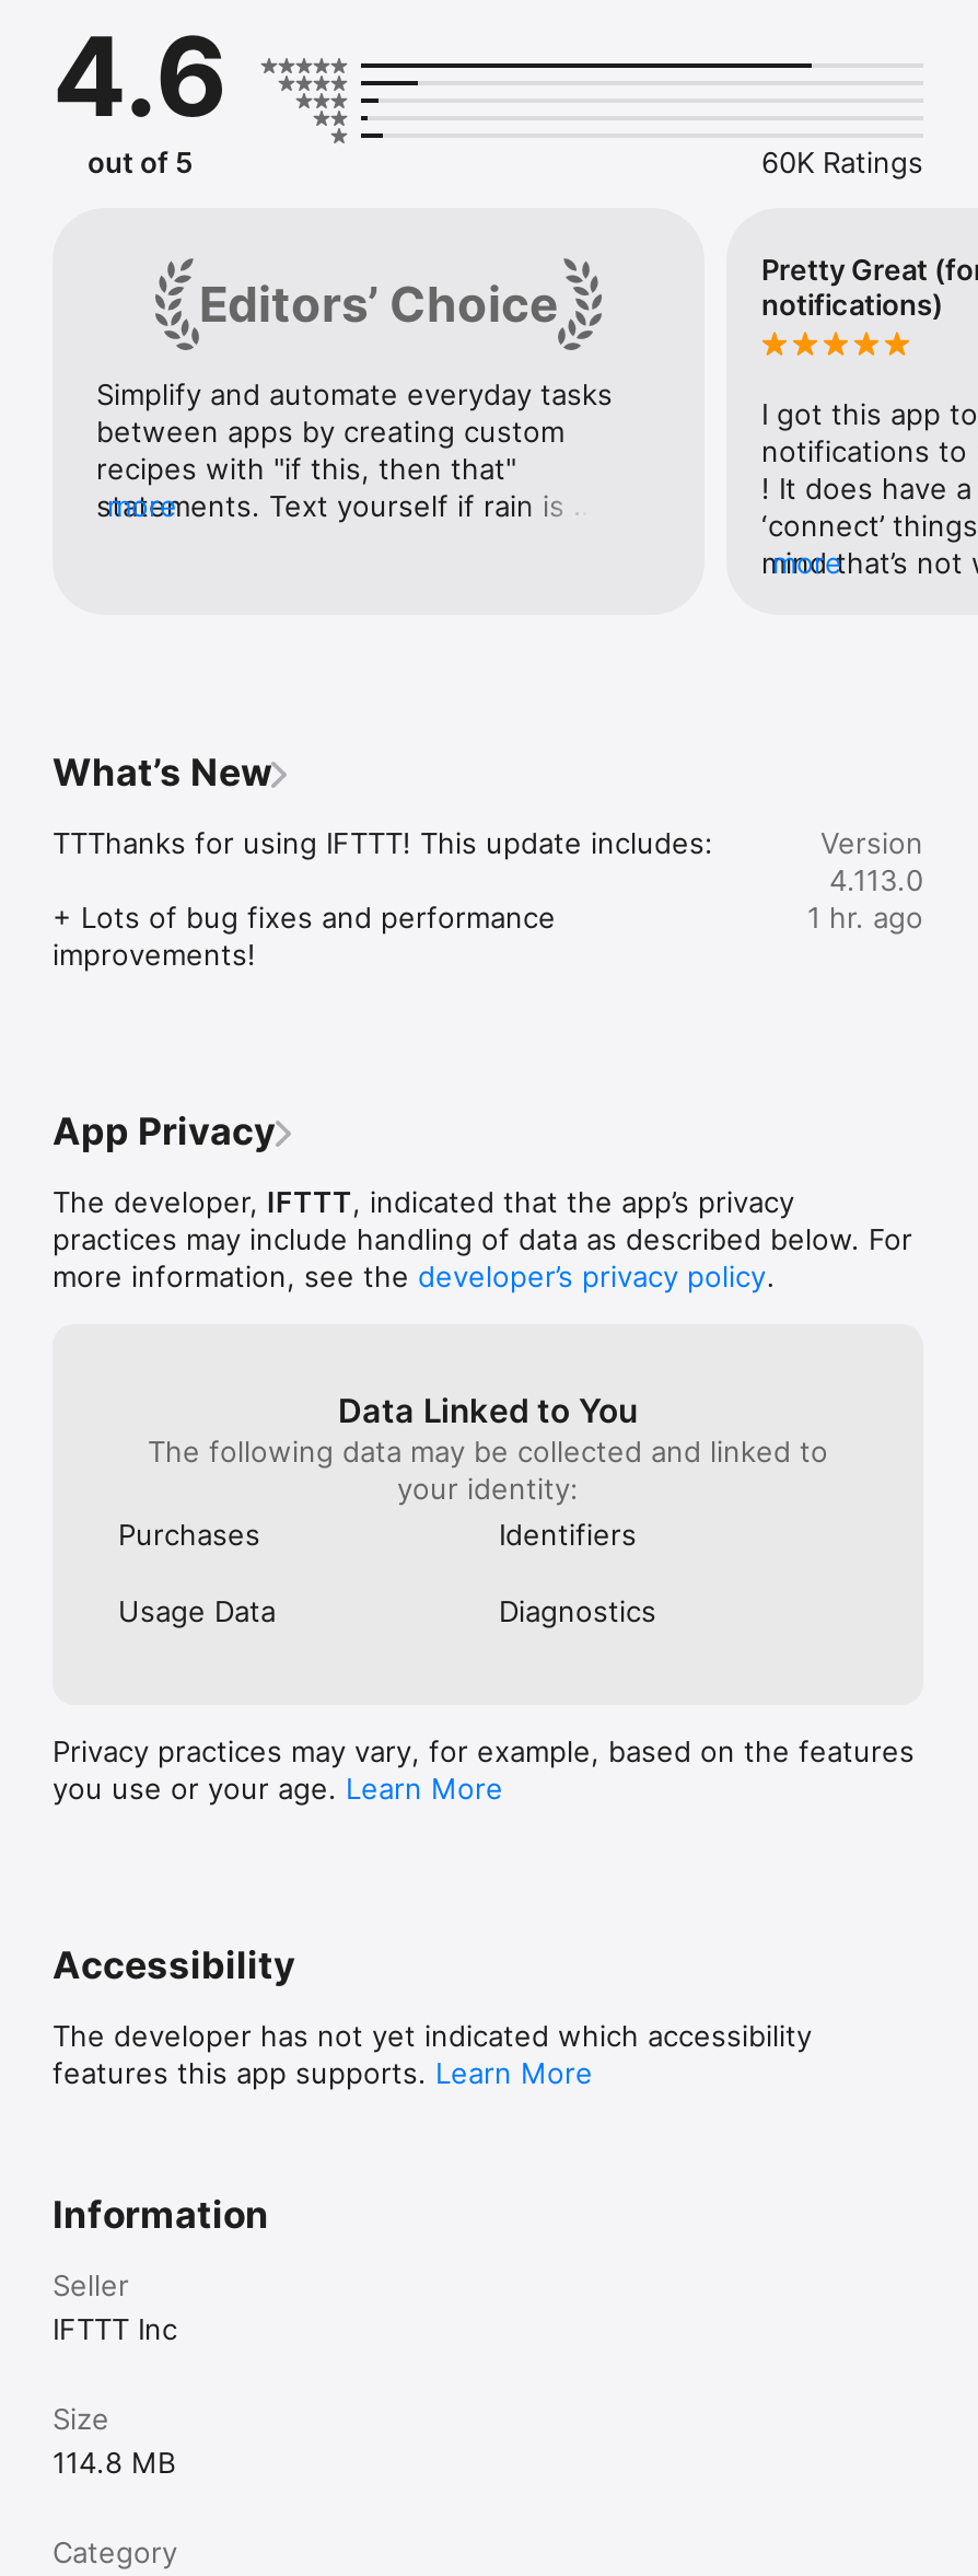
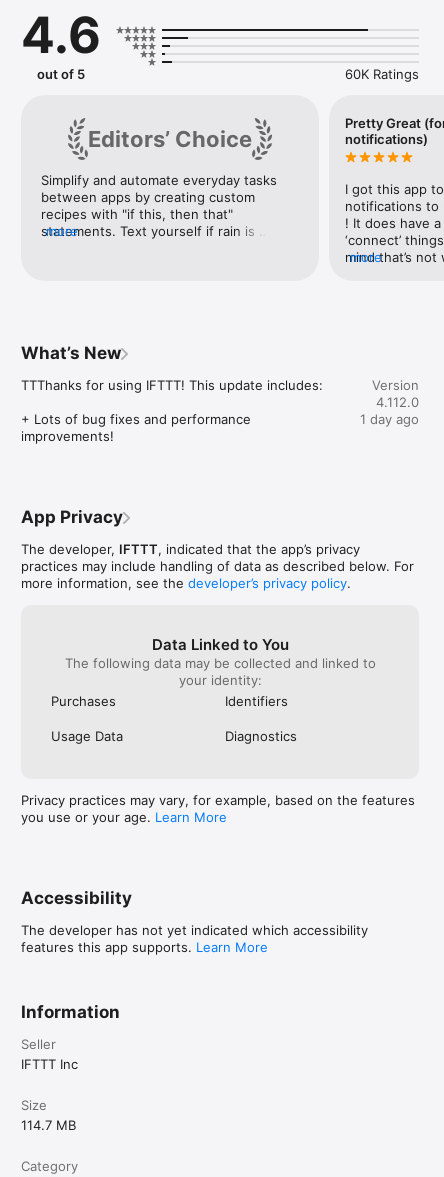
[829,863,923,898] 4.113.0 -> [376,394,419,410] 4.112.0
[807,900,923,935] 1 hr. ago -> [360,411,419,427] 1 day ago
[53,2445,175,2480] 114.8 MB -> [21,1117,76,1133] 114.7 MB

